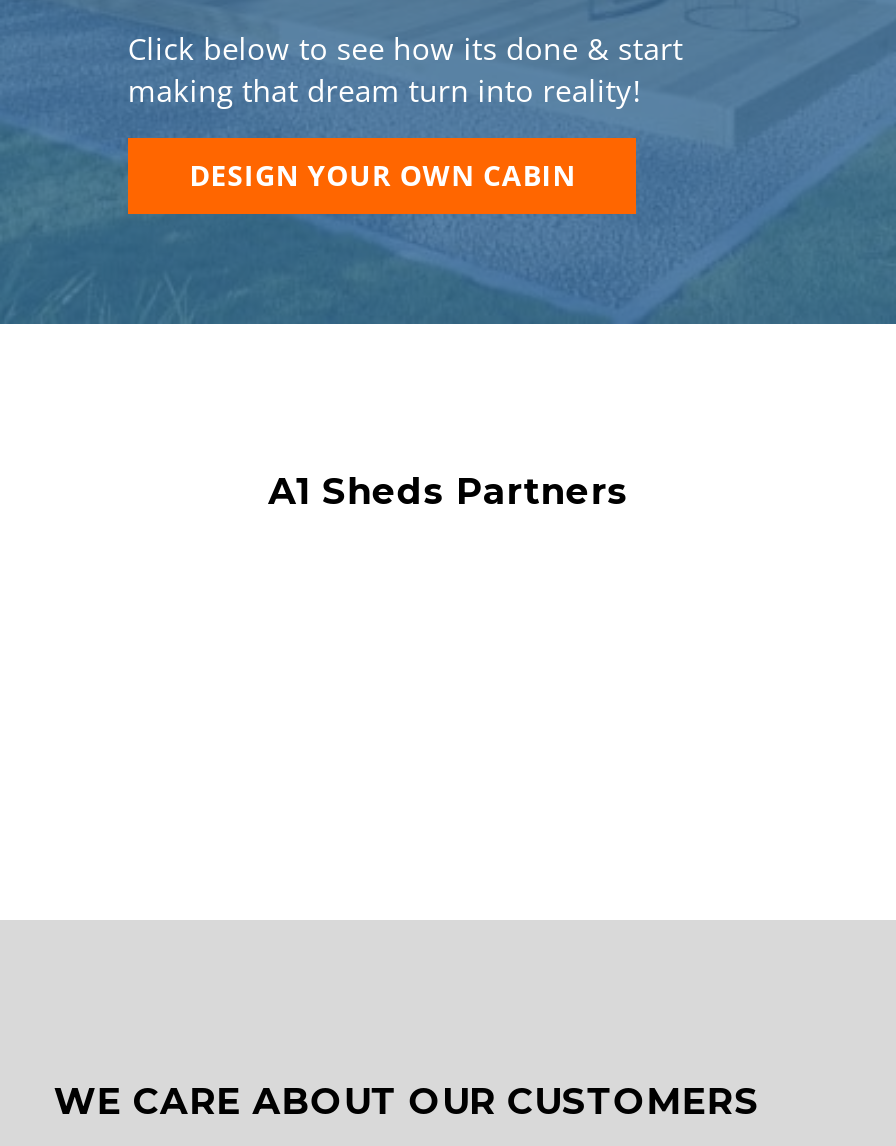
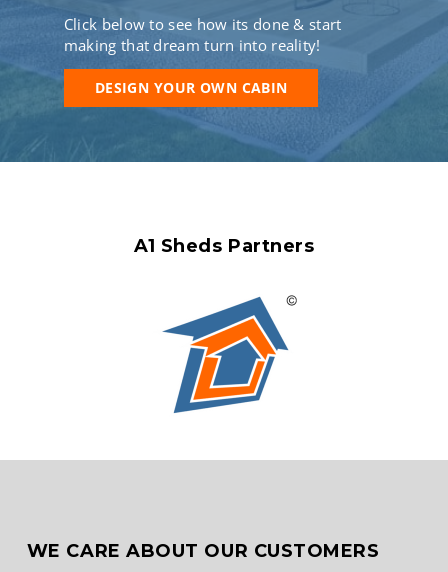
none -> [163,294,298,414] [image]

